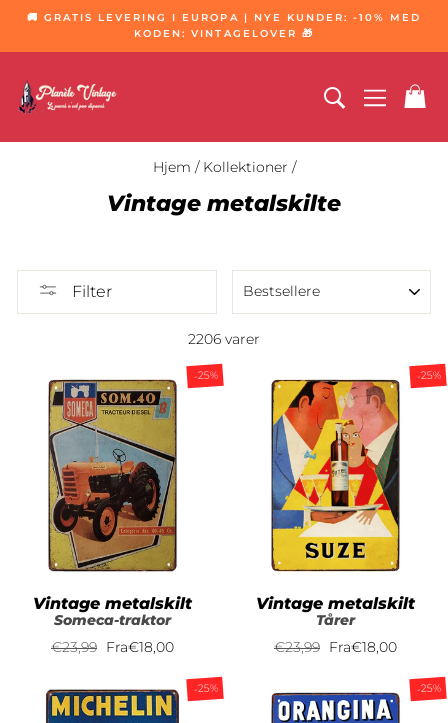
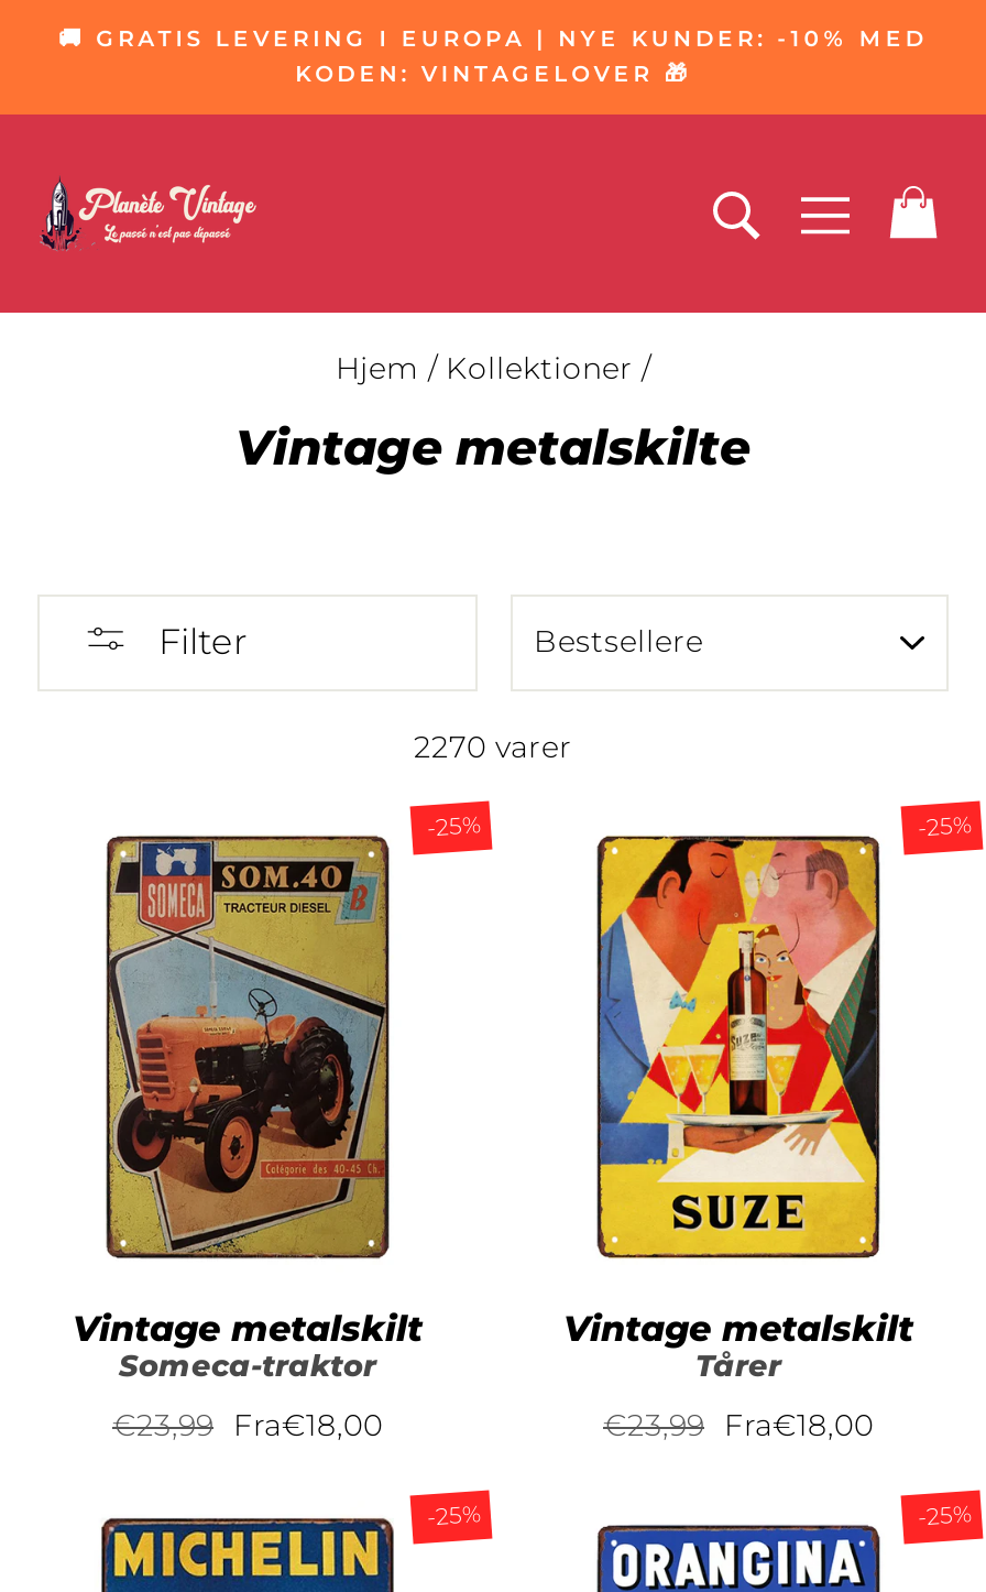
[188,330,260,346] 2206 varer -> [414,728,572,763] 2270 varer

